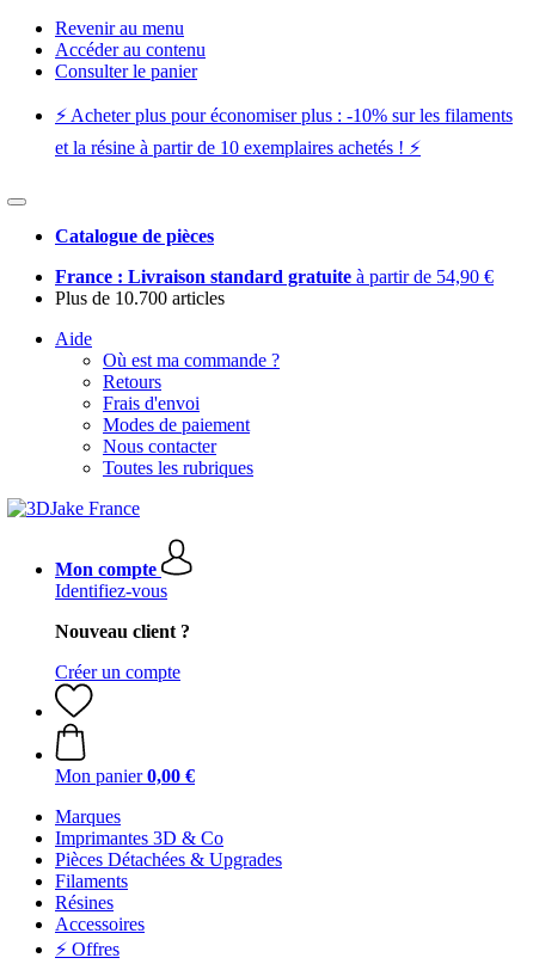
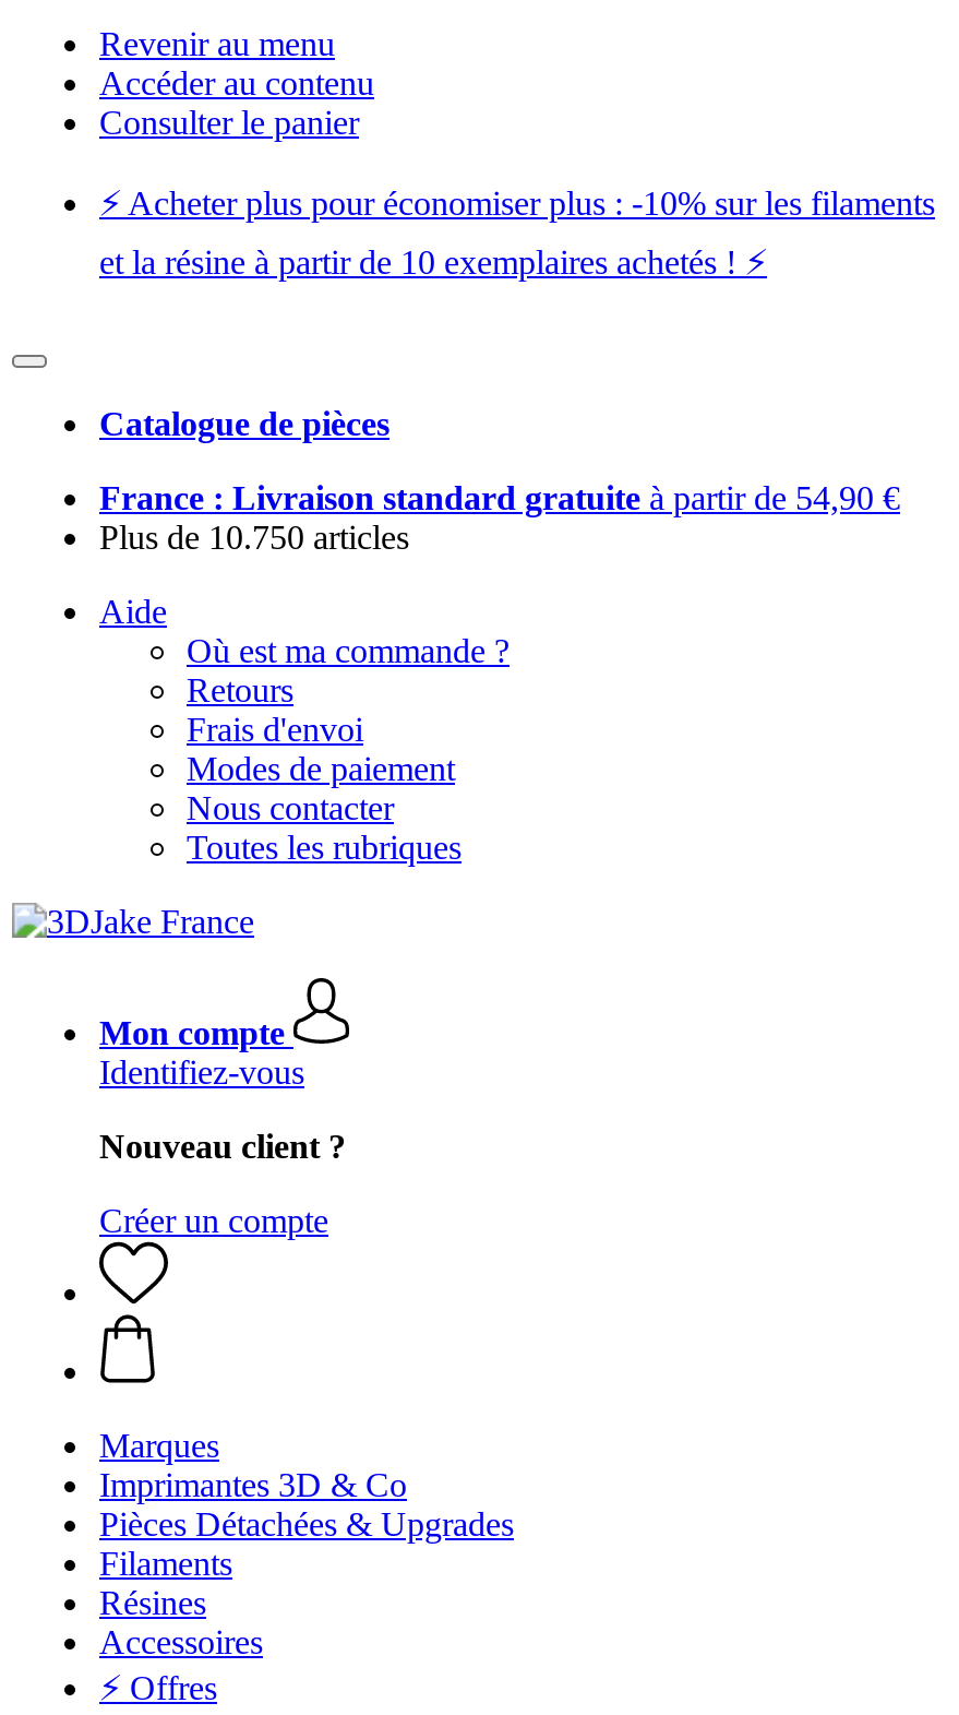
[55,288,225,308] Plus de 10.700 articles -> [99,519,409,556] Plus de 10.750 articles
[55,766,195,786] Mon panier 0,00 € -> none

